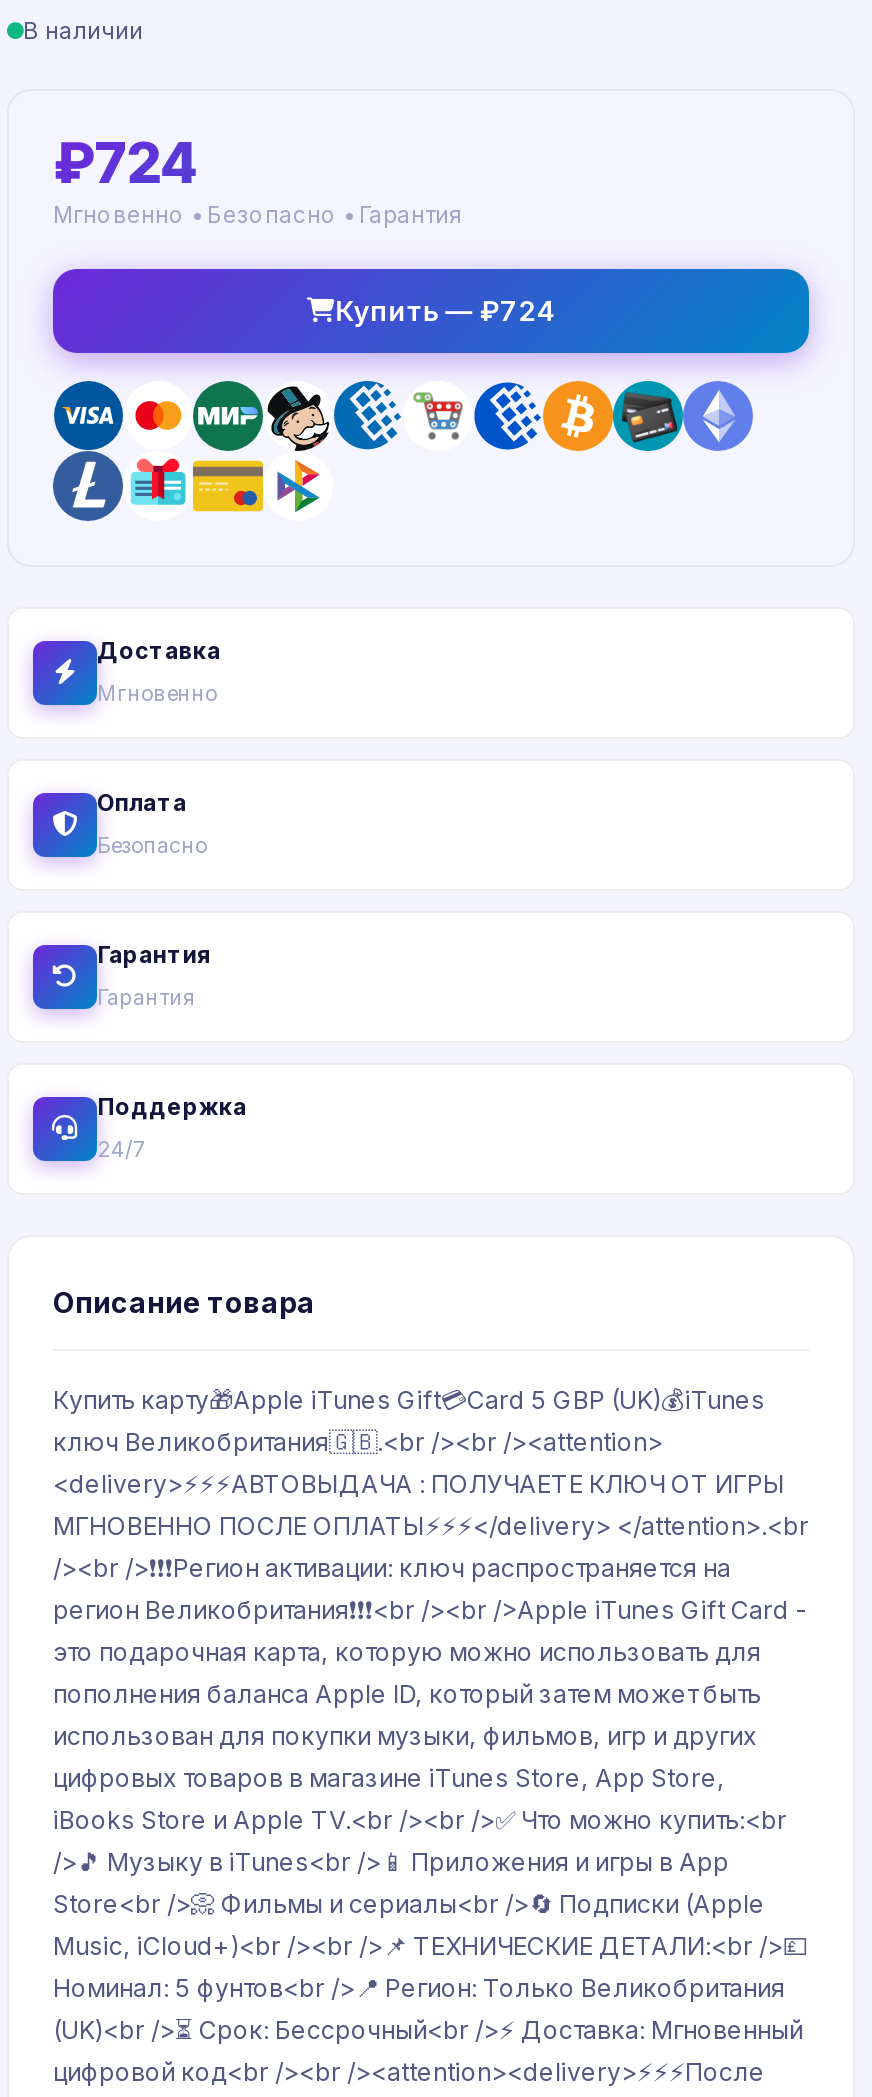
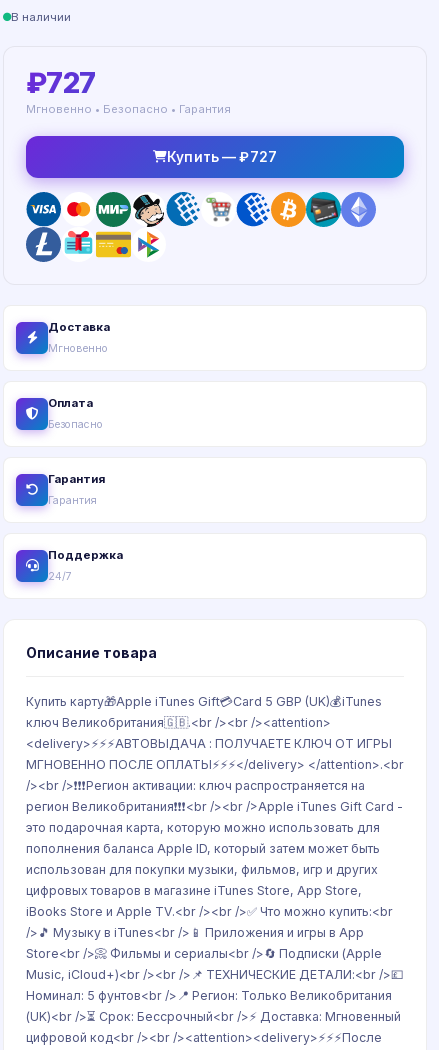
[53,129,197,197] ₽724 -> [26,66,96,100] ₽727
[335,295,555,327] Купить — ₽724 -> [167,149,277,165] Купить — ₽727

